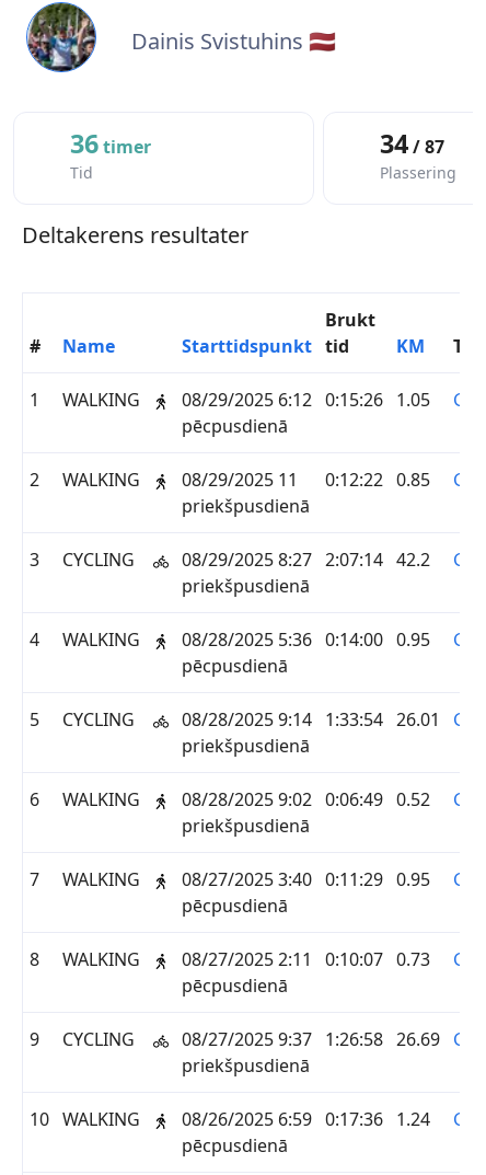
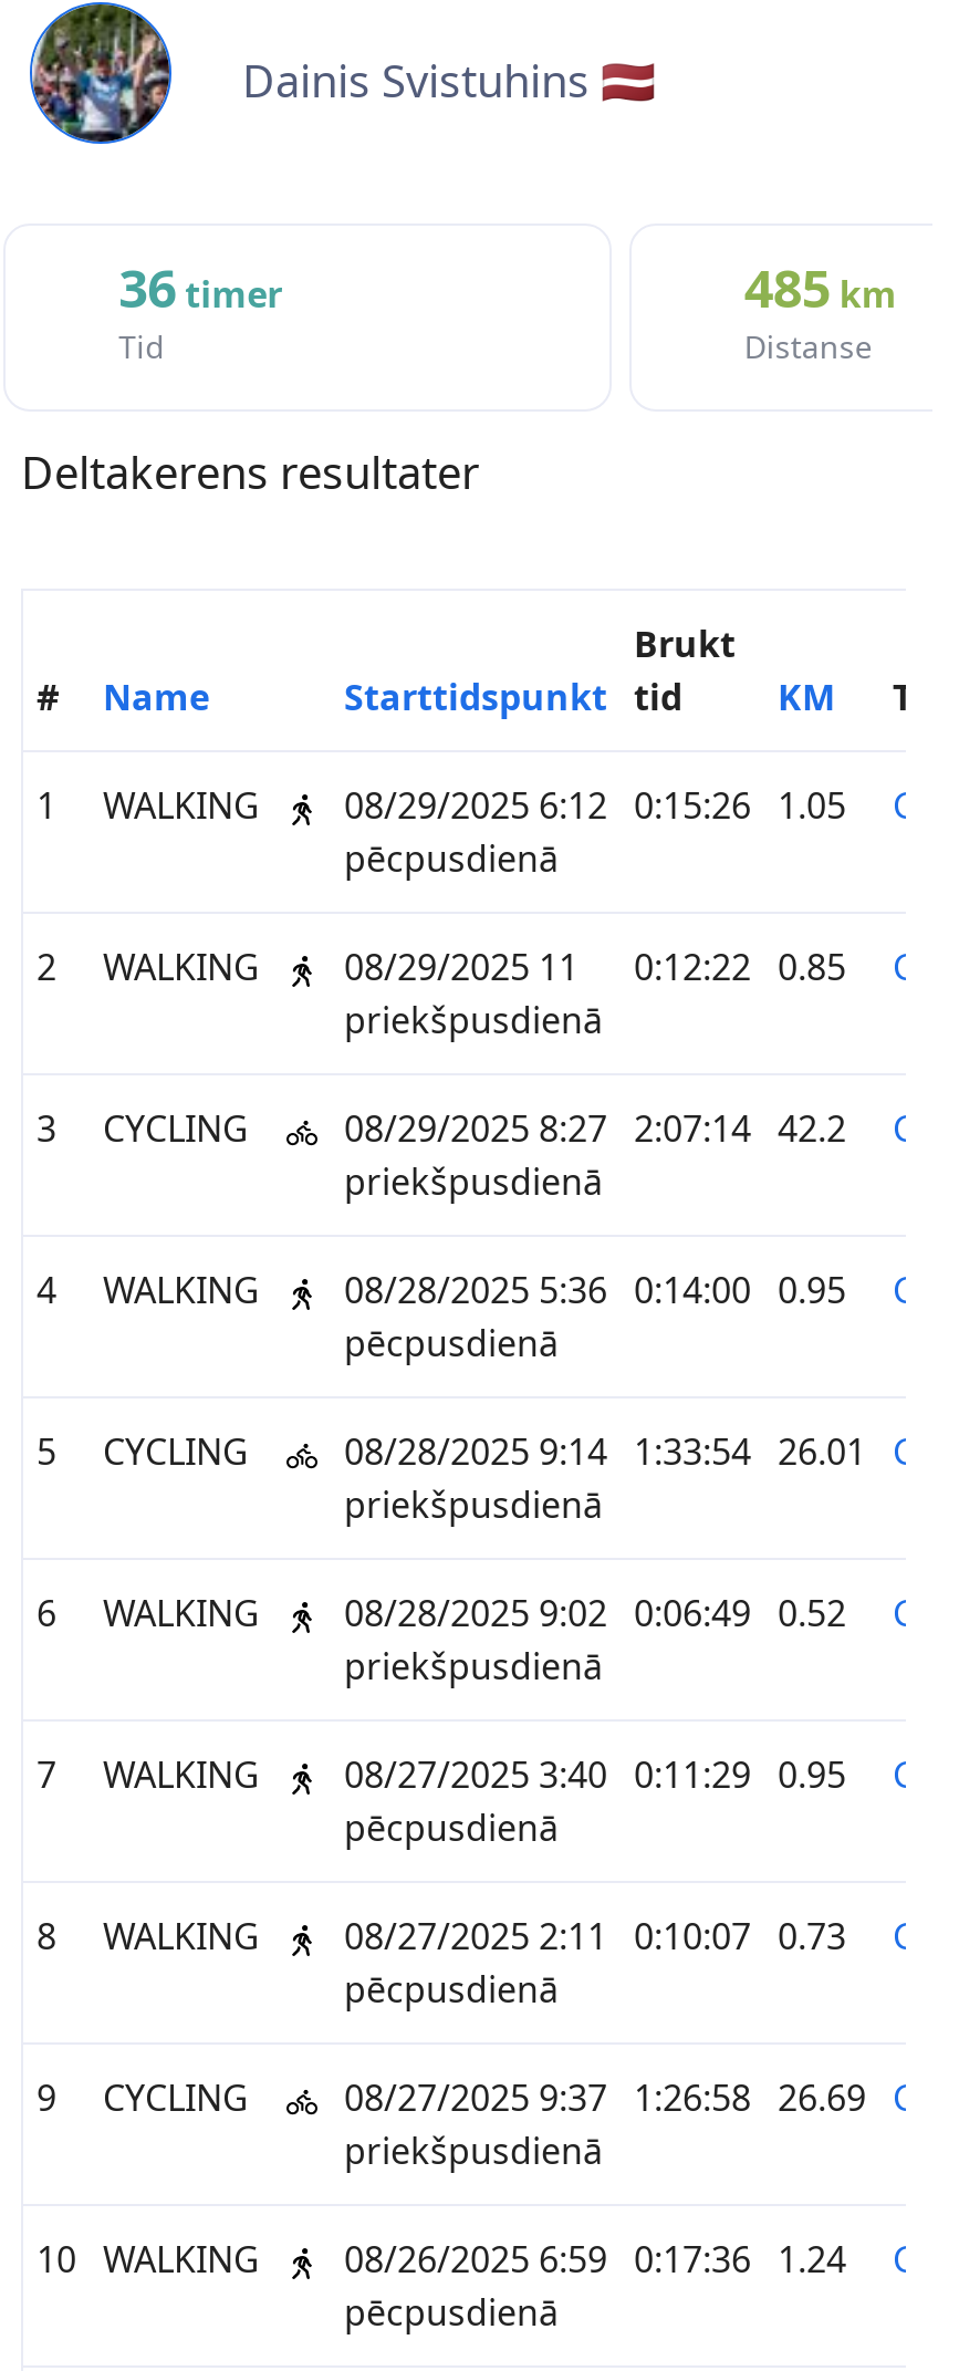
[380,126,456,183] 34 / 87 | Plassering -> [744,252,897,367] 485 km | Distanse

